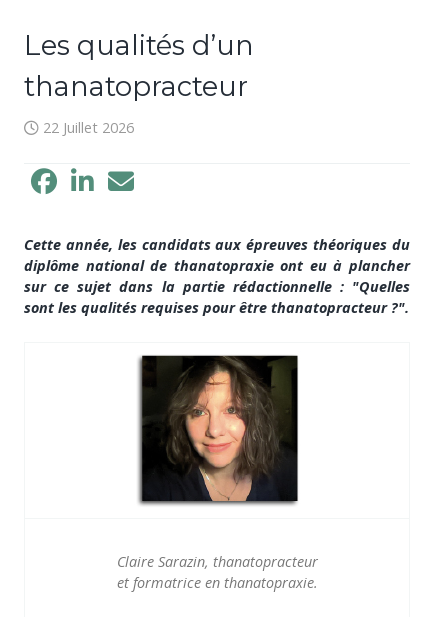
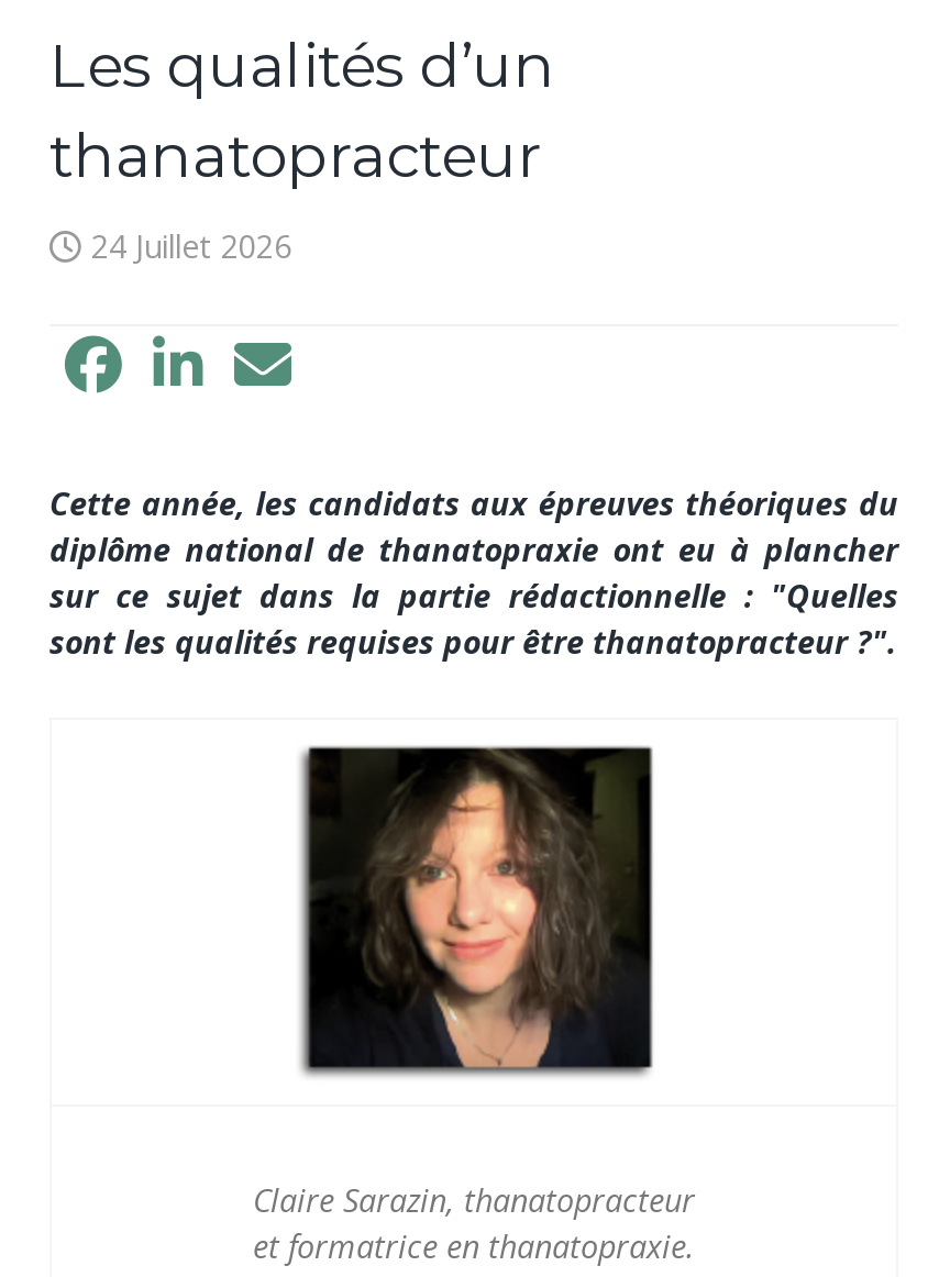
[43,118,134,137] 22 Juillet 2026 -> [91,225,291,267] 24 Juillet 2026

